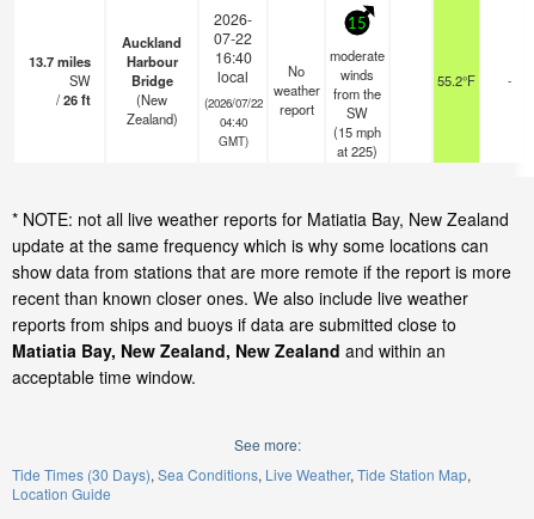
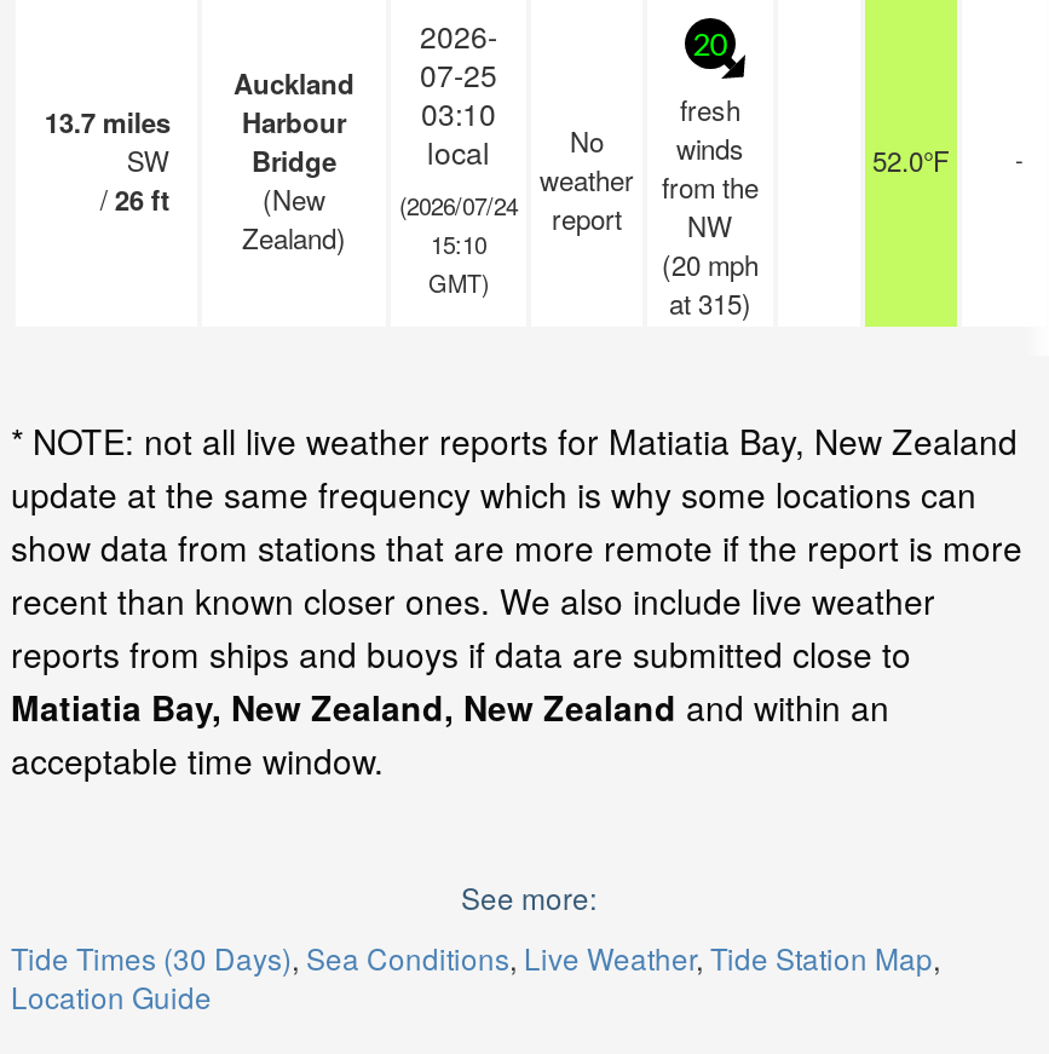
[348,17,367,32] 15 -> [693,30,728,62] 20
[122,28,252,51] Auckland 07-22 -> [234,53,497,102] Auckland 07-25
[28,47,251,71] 13.7 miles Harbour 16:40 -> [44,92,496,140] 13.7 miles Harbour 03:10
[330,45,385,65] moderate -> [680,90,740,128] fresh
[437,71,475,90] 55.2°F -> [872,140,950,179] 52.0°F
[204,94,262,111] (2026/07/22 -> [399,189,518,222] (2026/07/24
[333,103,381,160] SW | (15 mph | at 225) -> [662,206,759,322] NW | (20 mph | at 315)
[219,113,247,130] 04:40 -> [431,227,486,261] 15:10

